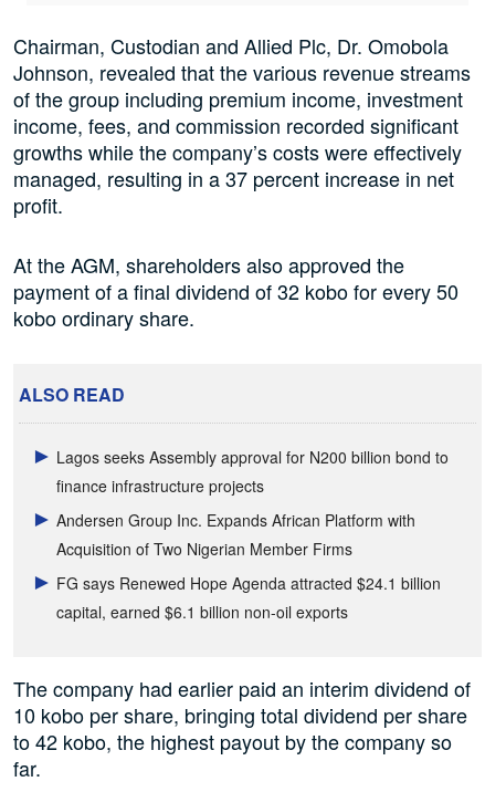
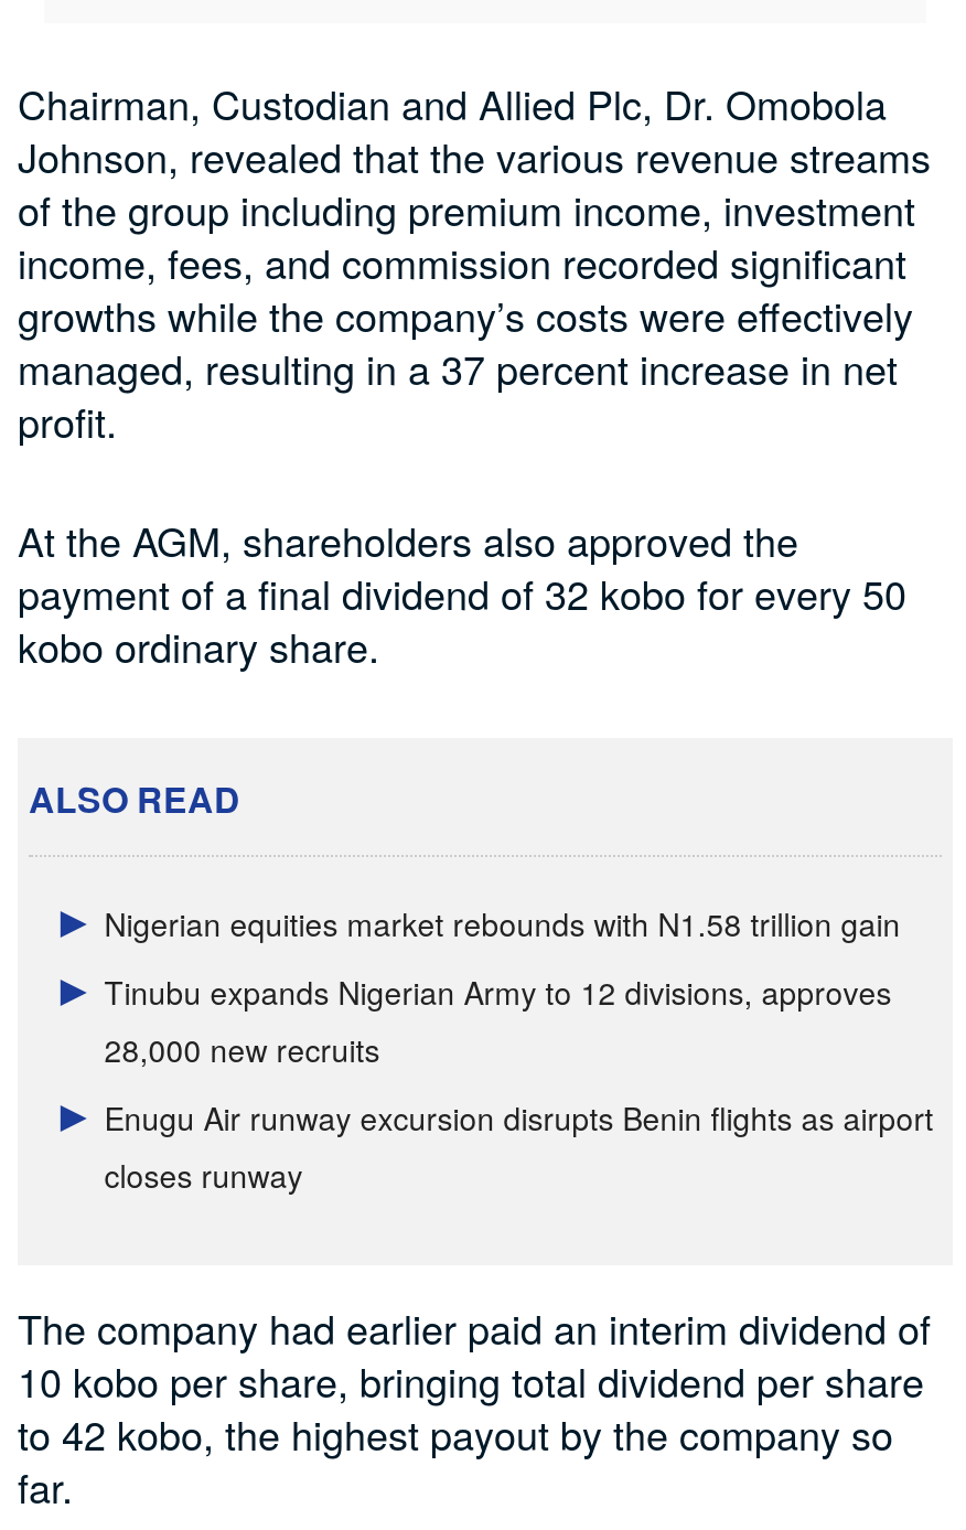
[57,446,449,497] Lagos seeks Assembly approval for N200 billion bond to | finance infrastructure projects -> [104,902,900,946] Nigerian equities market rebounds with N1.58 trillion gain
[57,509,416,560] Andersen Group Inc. Expands African Platform with | Acquisition of Two Nigerian Member Firms -> [104,970,892,1072] Tinubu expands Nigerian Army to 12 divisions, approves | 28,000 new recruits
[57,572,441,623] FG says Renewed Hope Agenda attracted $24.1 billion | capital, earned $6.1 billion non-oil exports -> [104,1096,934,1197] Enugu Air runway excursion disrupts Benin flights as airport | closes runway

